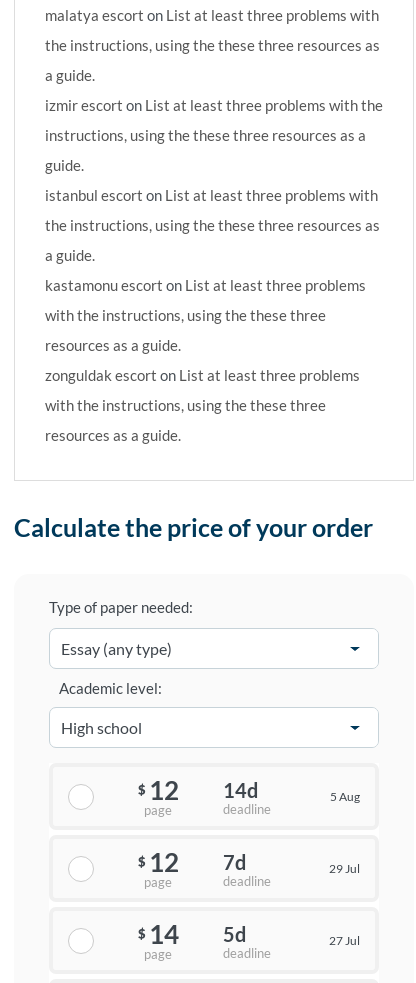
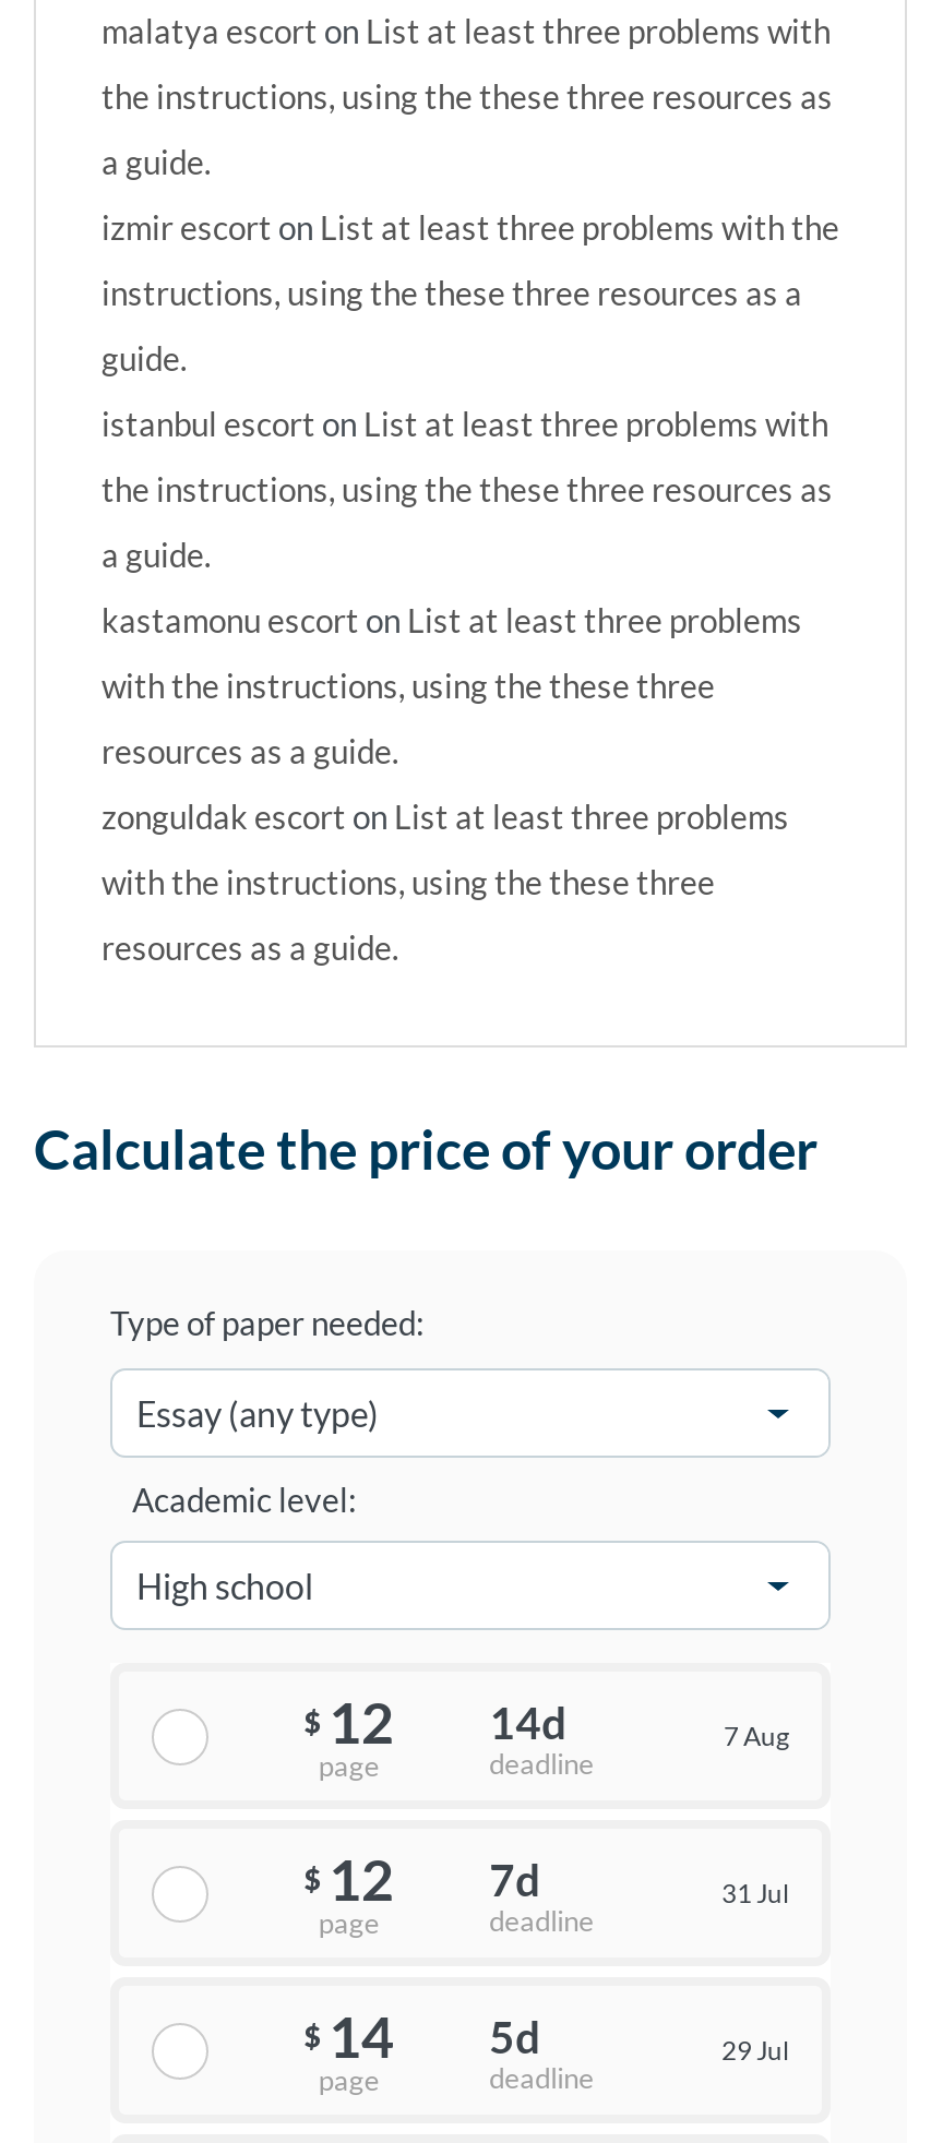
[330,789,360,804] 5 Aug -> [724,1720,789,1753] 7 Aug
[329,861,360,876] 29 Jul -> [721,1877,789,1910] 31 Jul
[329,933,360,948] 27 Jul -> [721,2034,789,2067] 29 Jul

